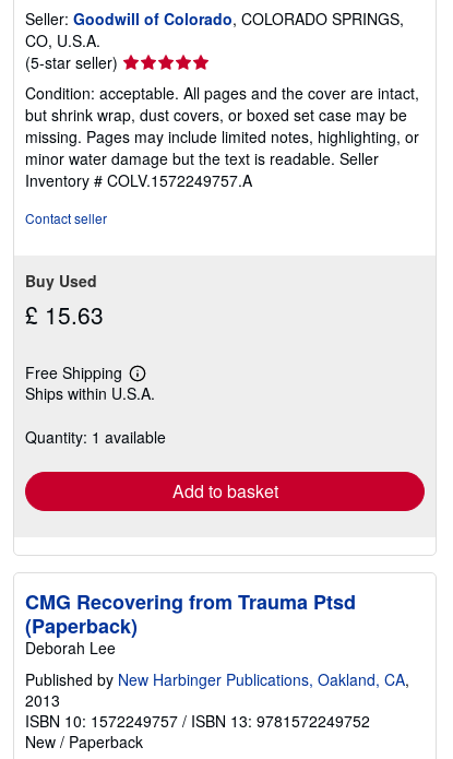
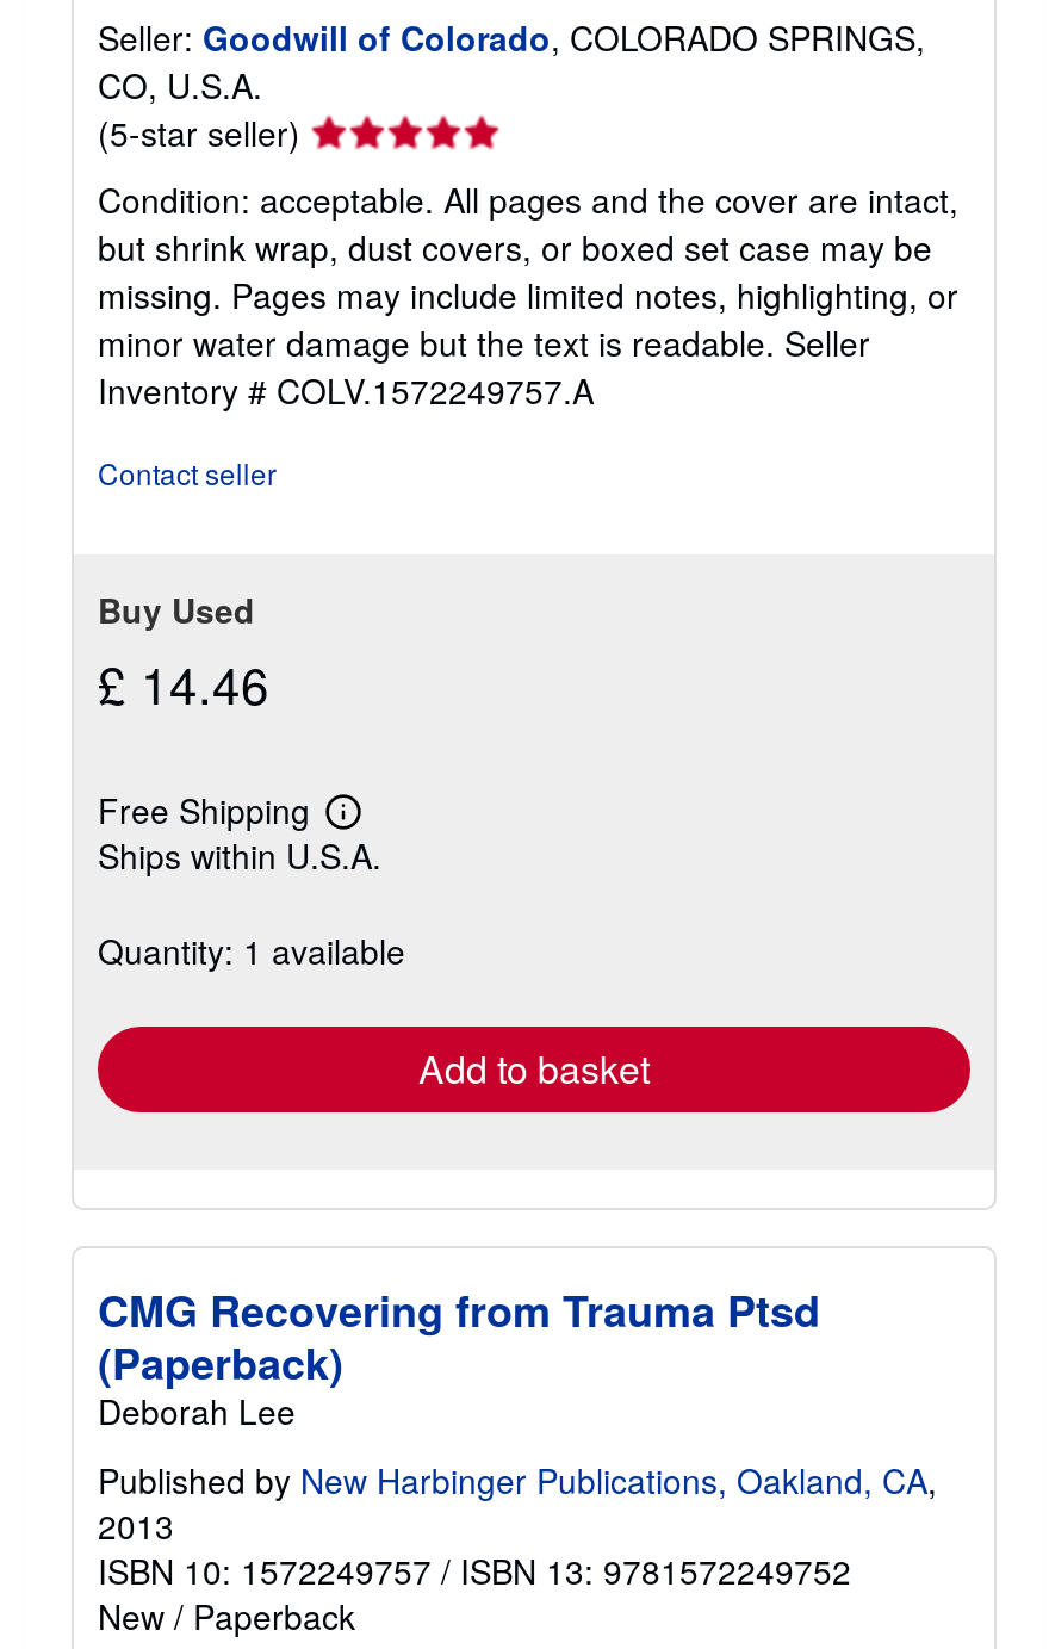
[25,298,104,330] £ 15.63 -> [98,646,269,718] £ 14.46

